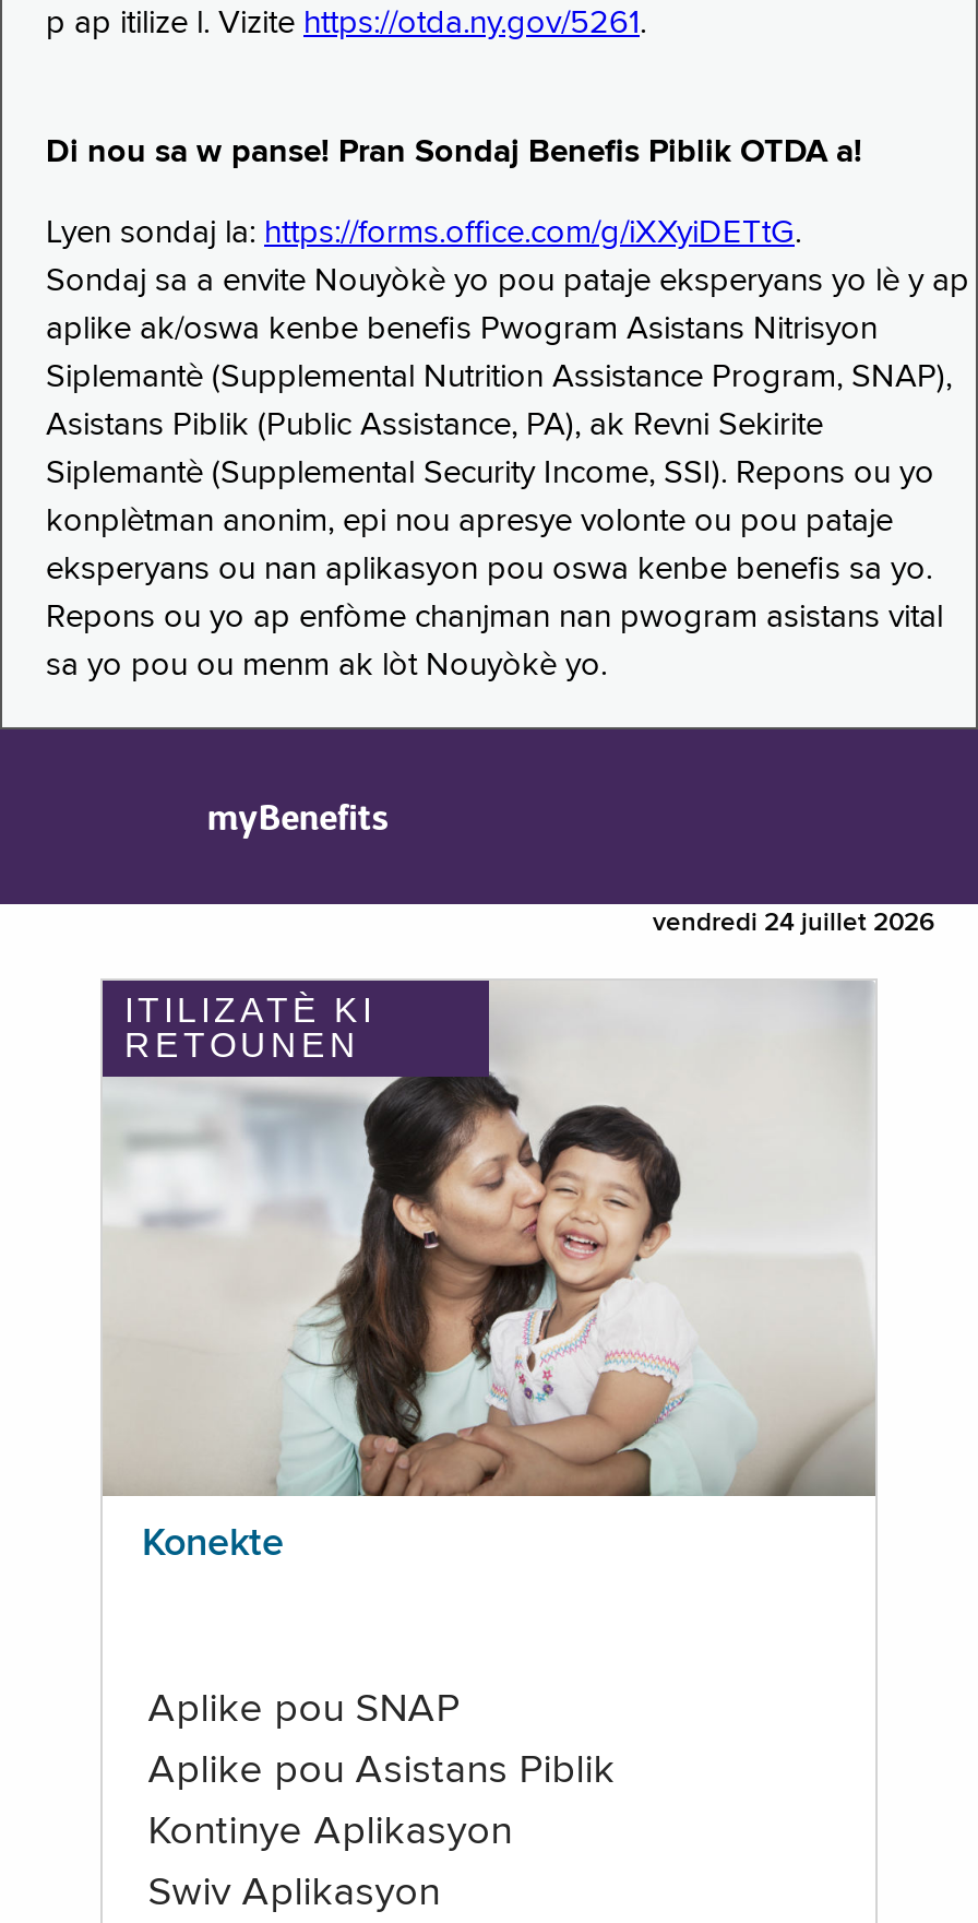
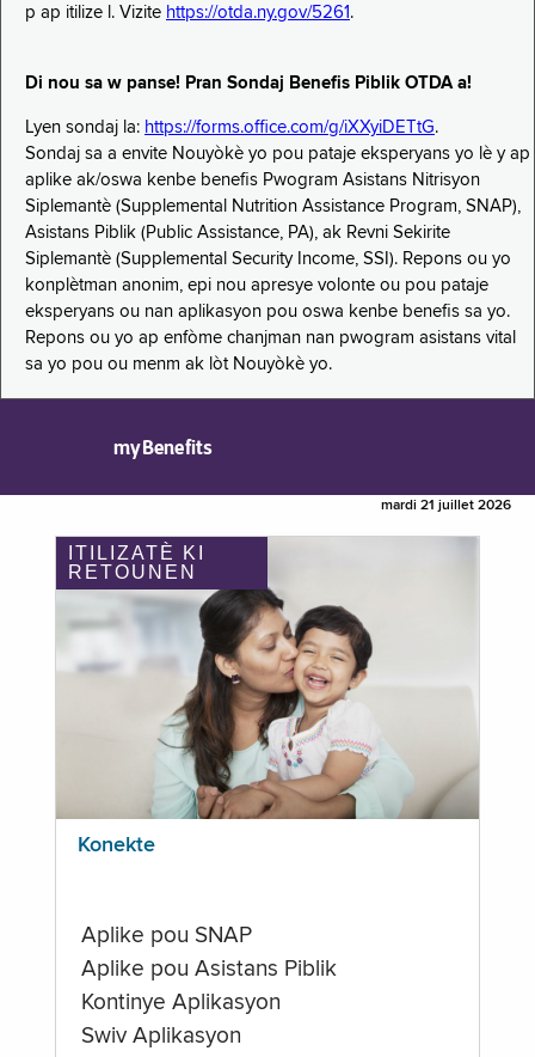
[653,911,934,937] vendredi 24 juillet 2026 -> [381,499,511,513] mardi 21 juillet 2026

